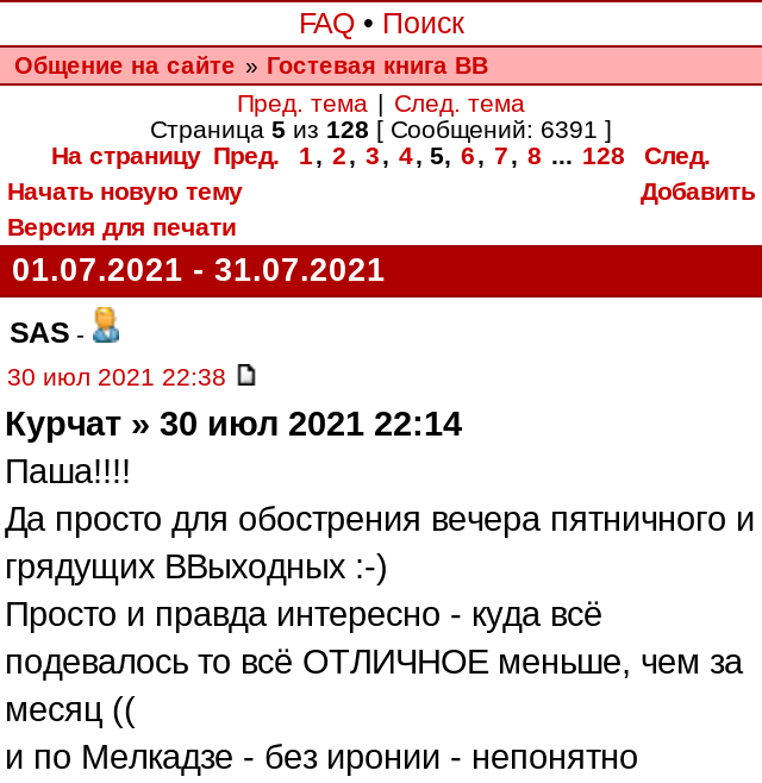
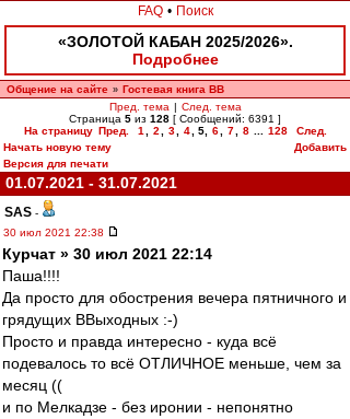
none -> [57,33,293,68] «ЗОЛОТОЙ КАБАН 2025/2026». | Подробнее

